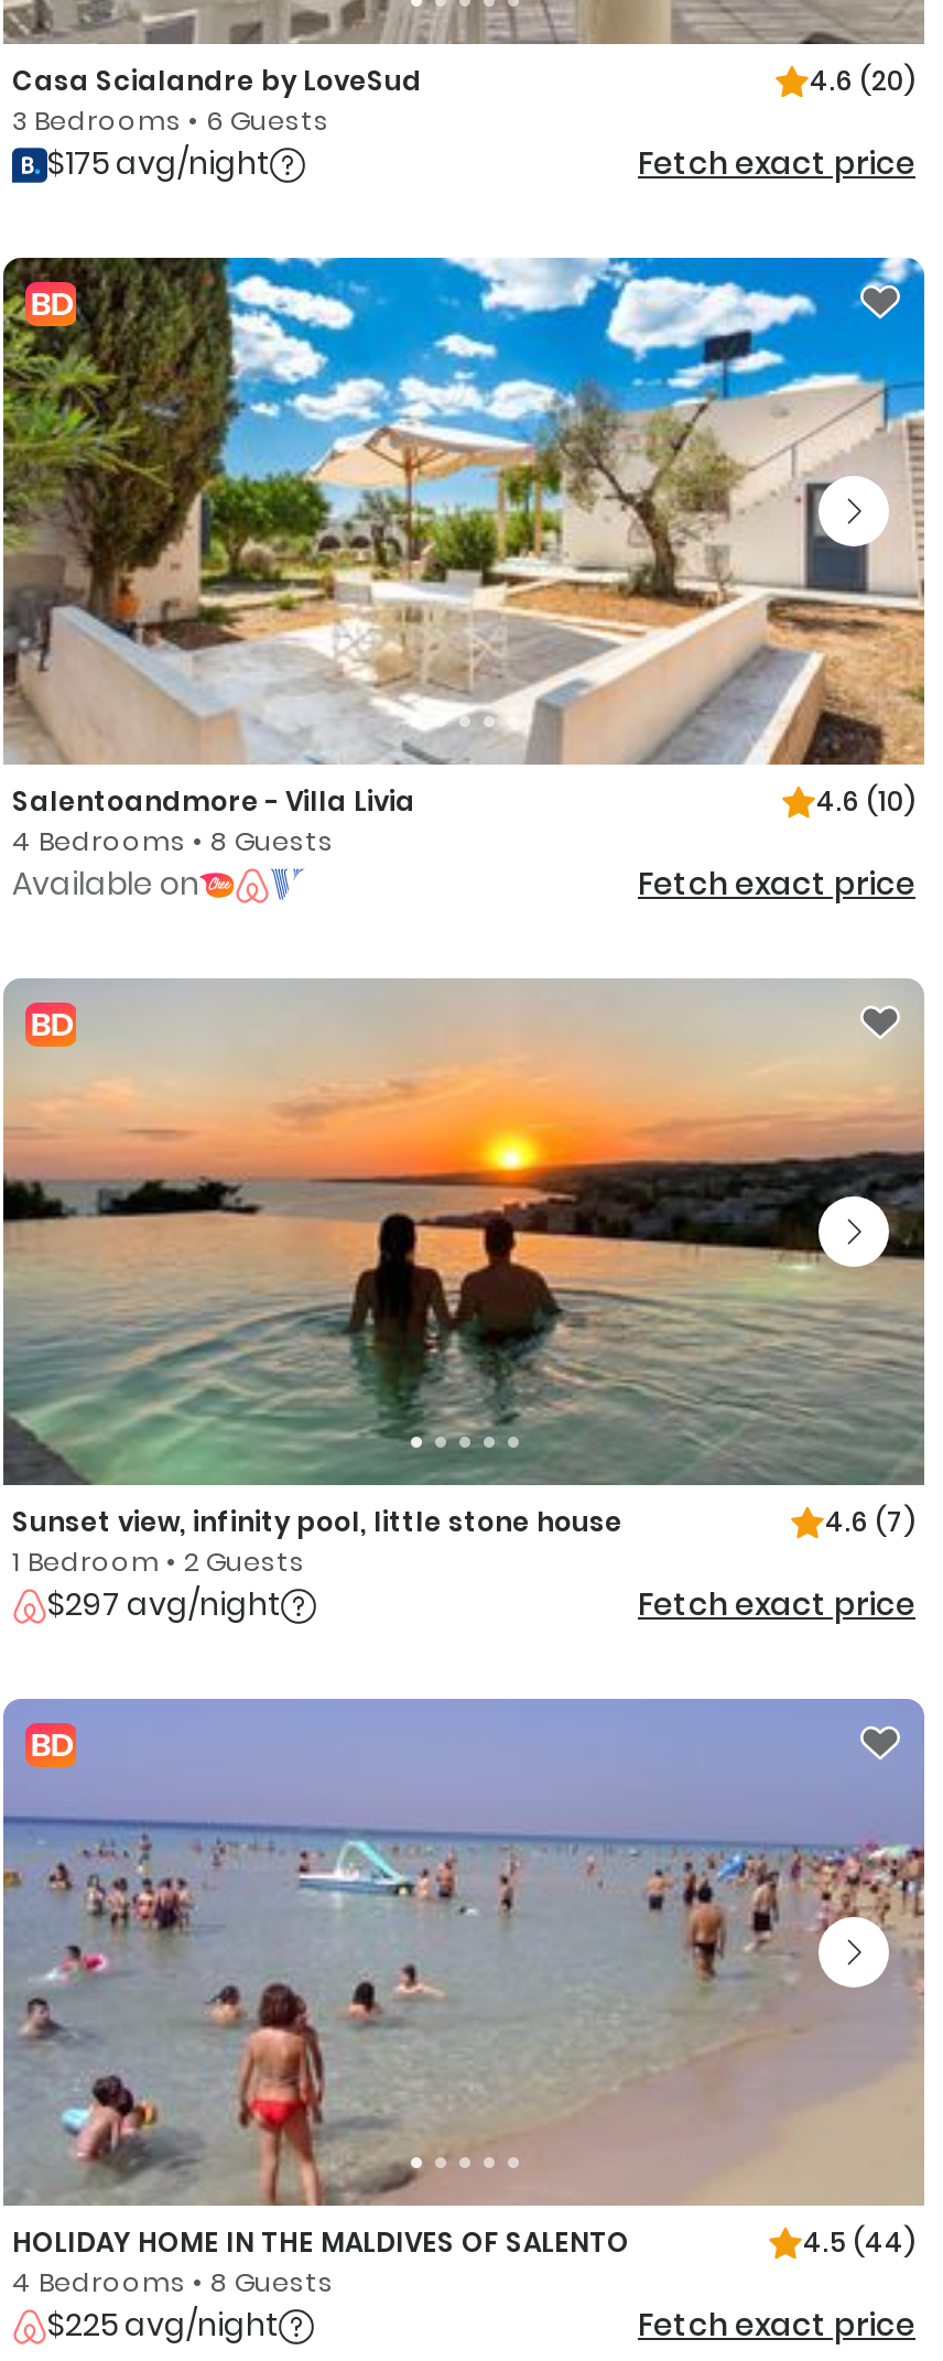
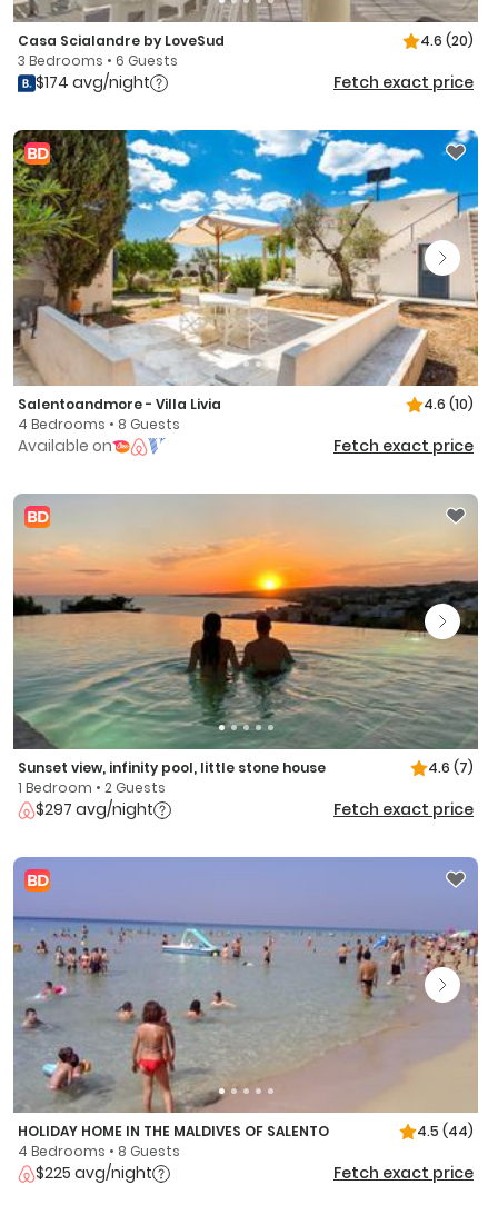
[47,141,270,185] $175 avg/night -> [36,71,150,93] $174 avg/night

